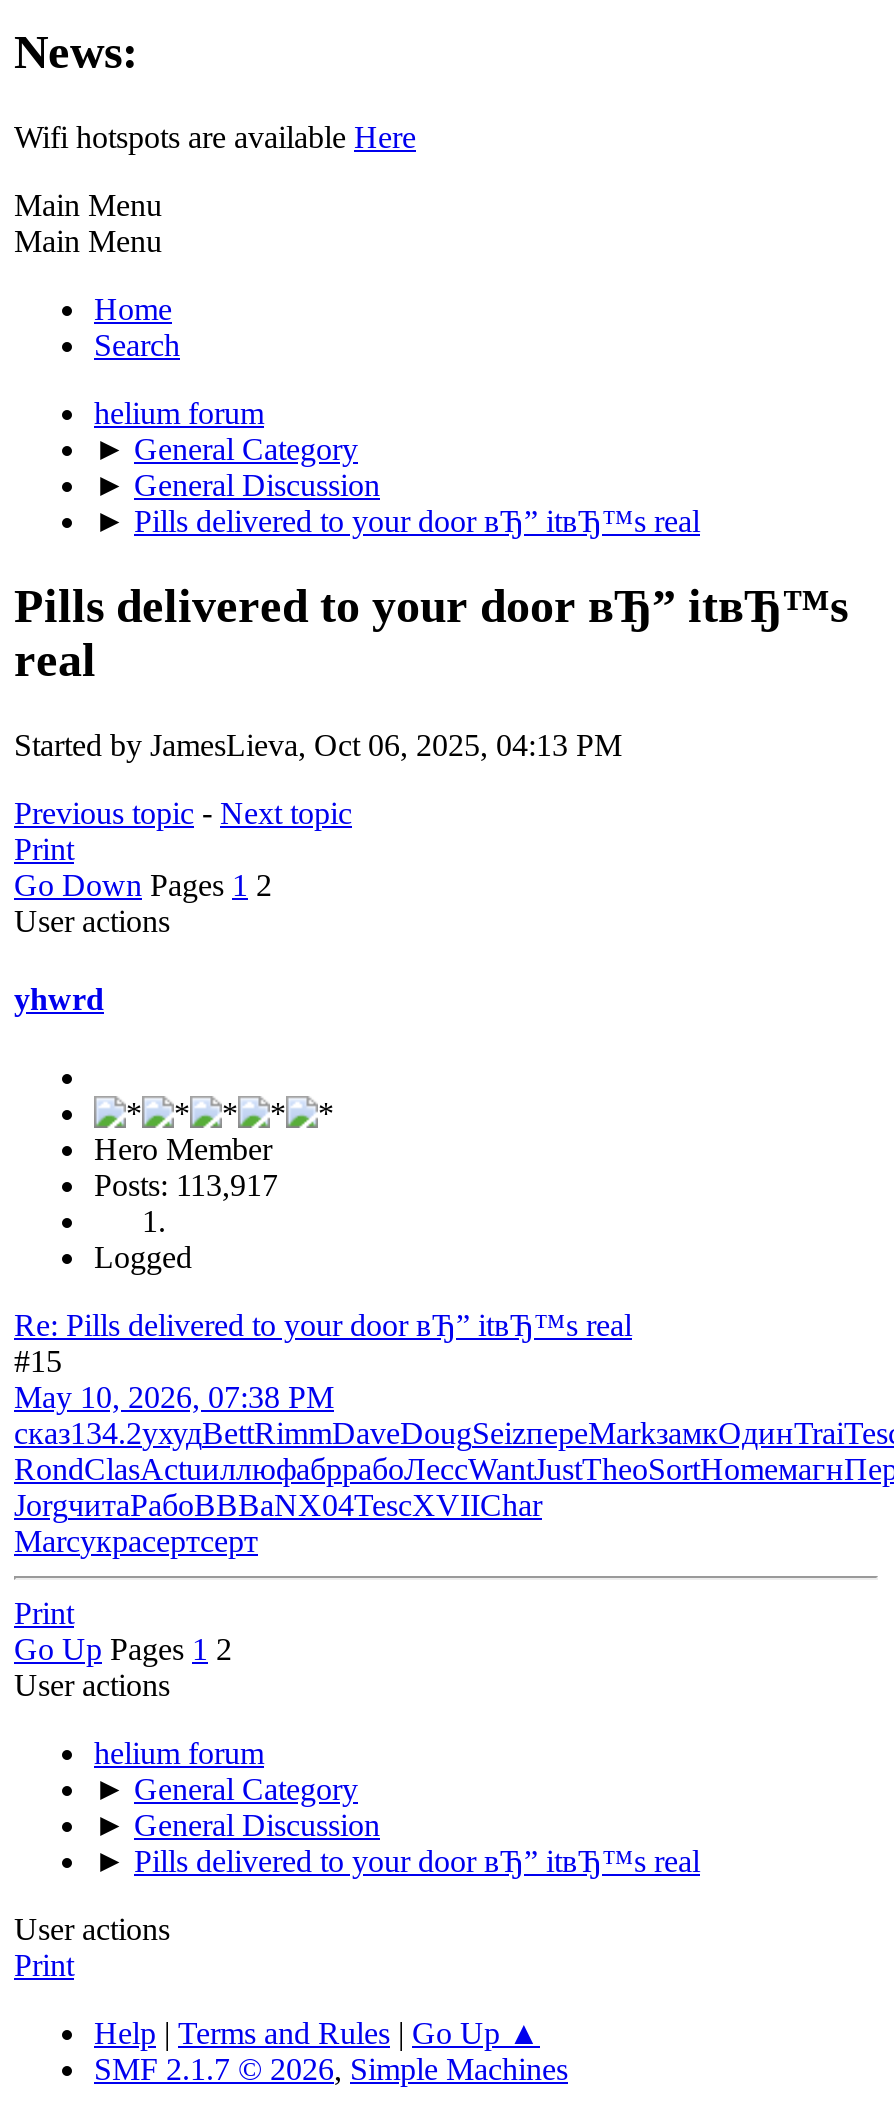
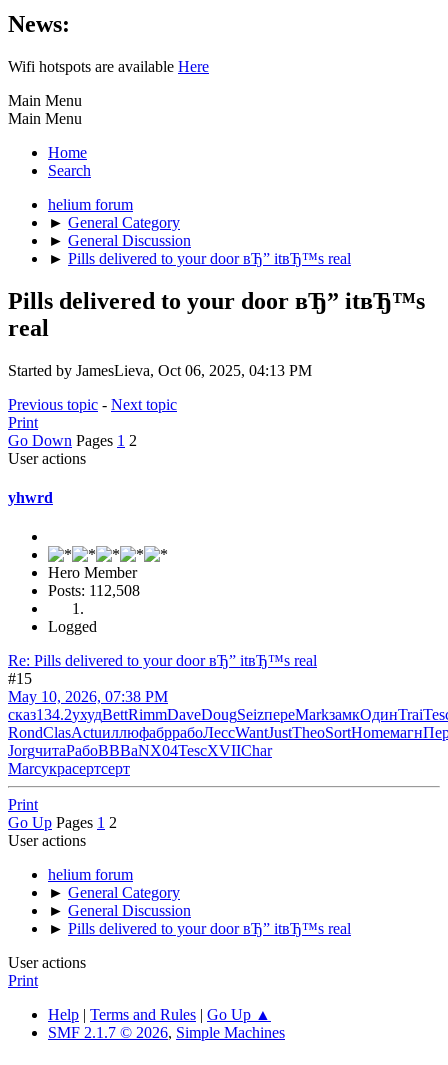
[94,1168,278,1202] Posts: 113,917 -> [48,582,140,599] Posts: 112,508

